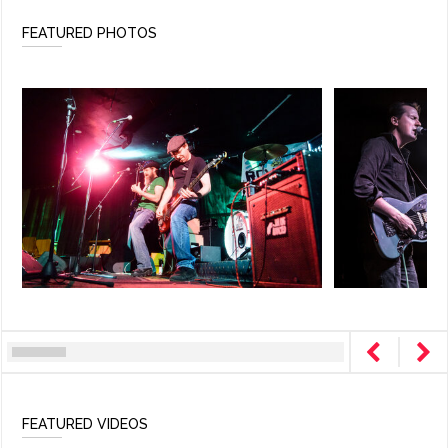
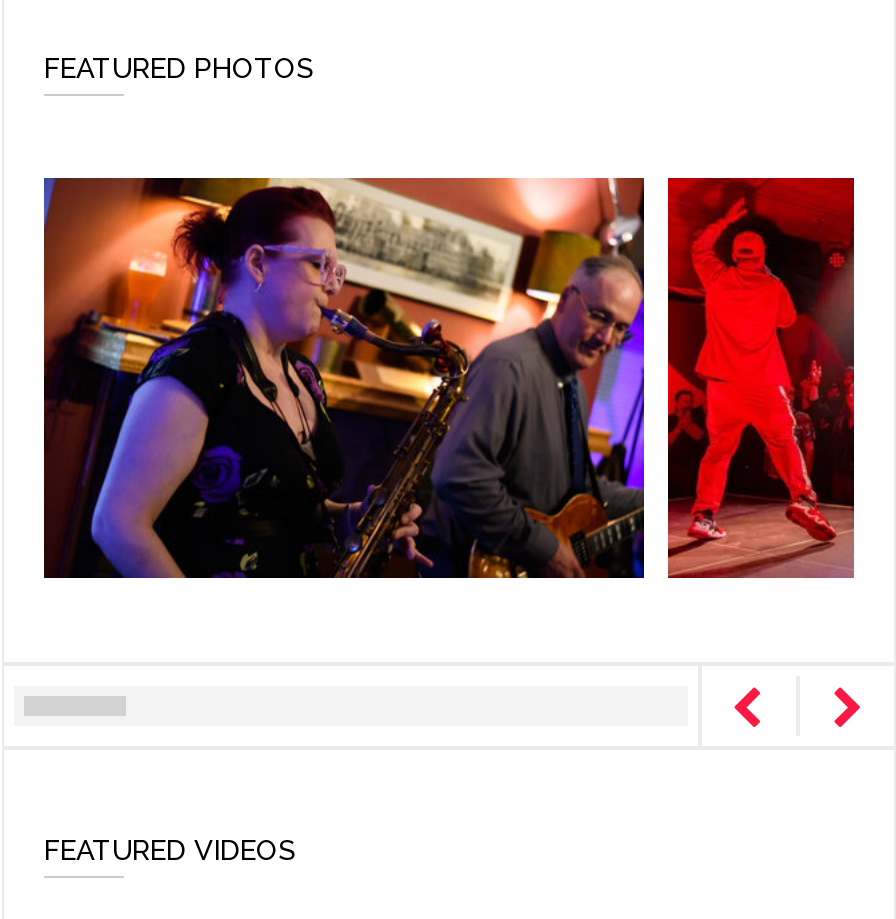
[21,87,323,289] [image] -> [42,176,646,580] [image]
[333,87,428,289] [image] -> [666,176,856,580] [image]

